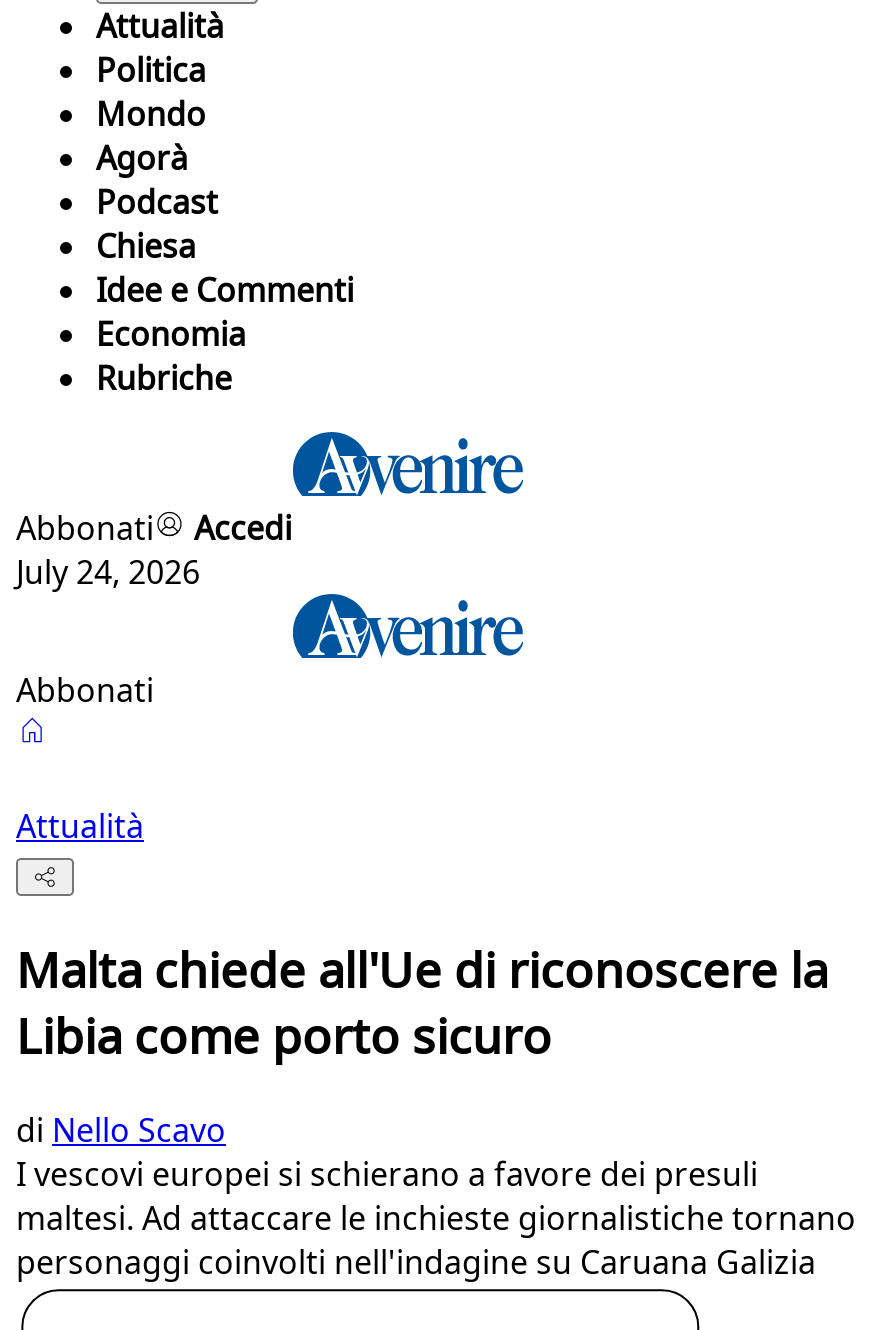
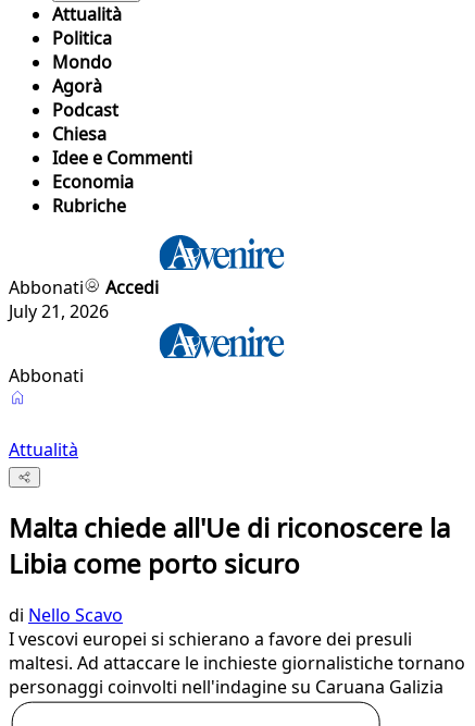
[16,550,200,594] July 24, 2026 -> [9,299,109,323] July 21, 2026

